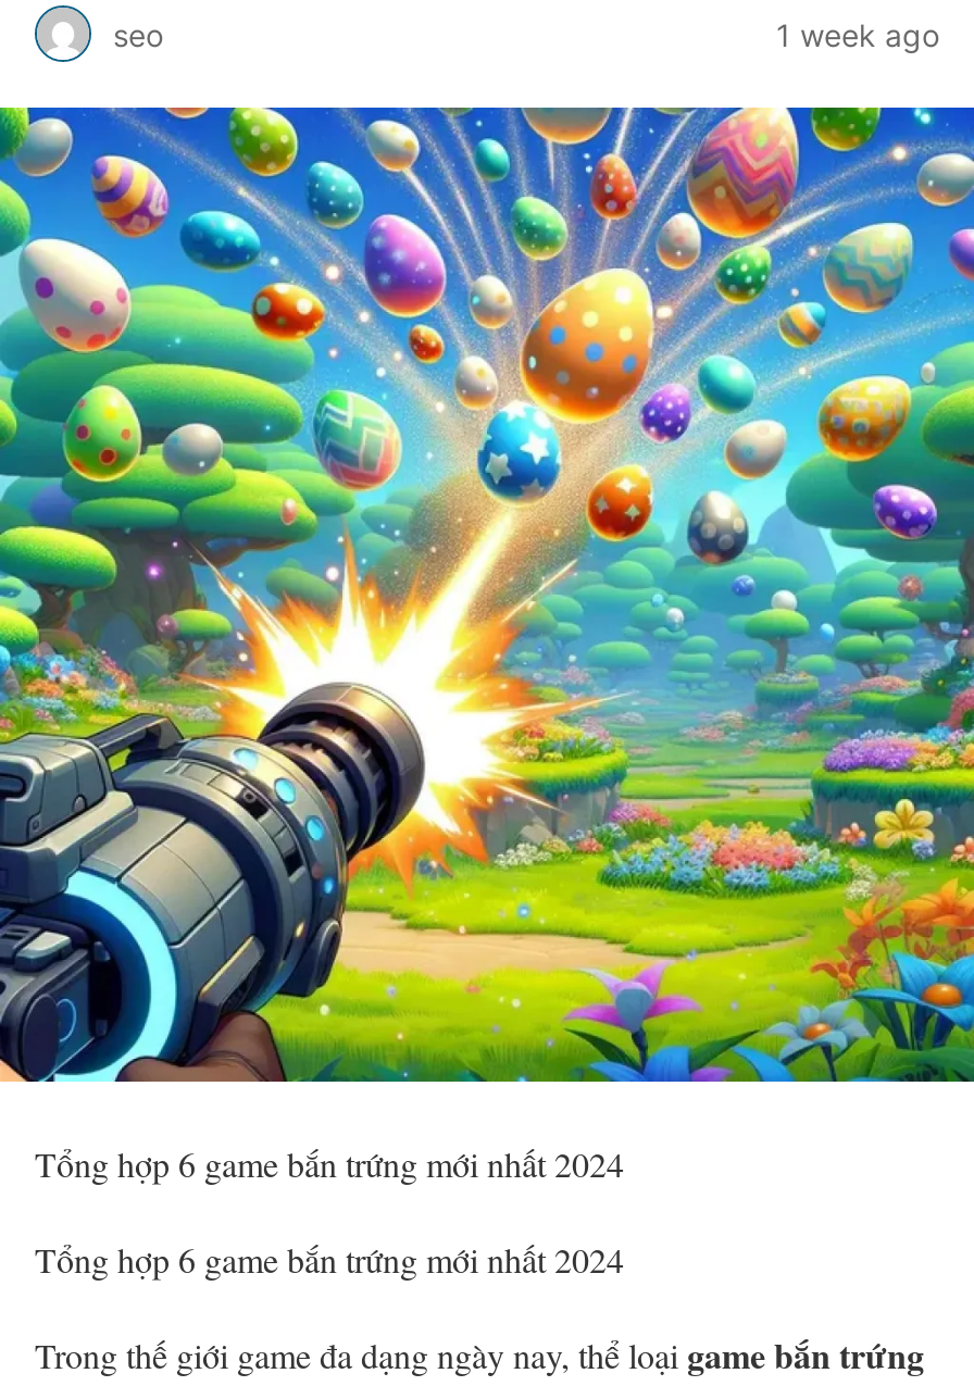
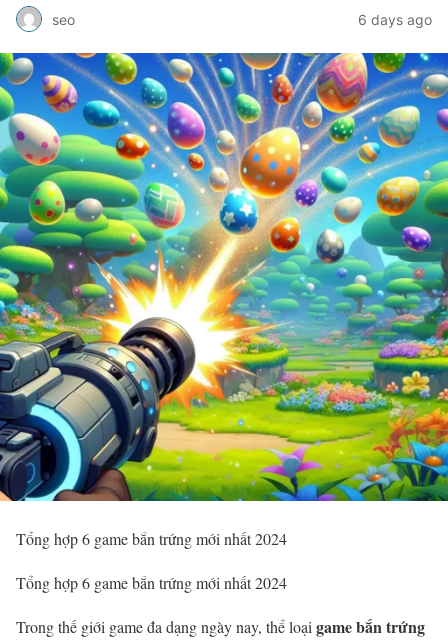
[776,15,939,52] 1 week ago -> [358,10,432,27] 6 days ago

